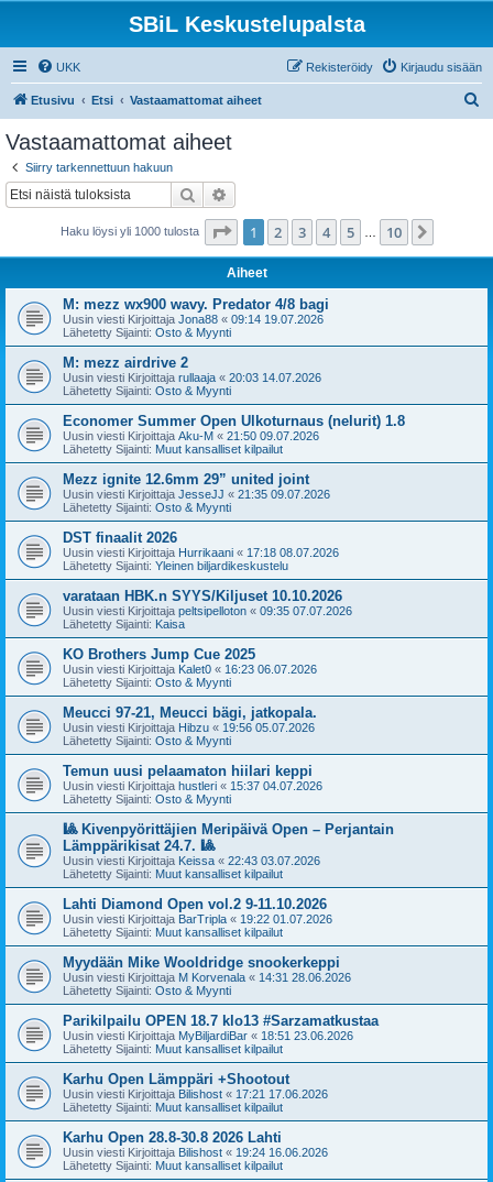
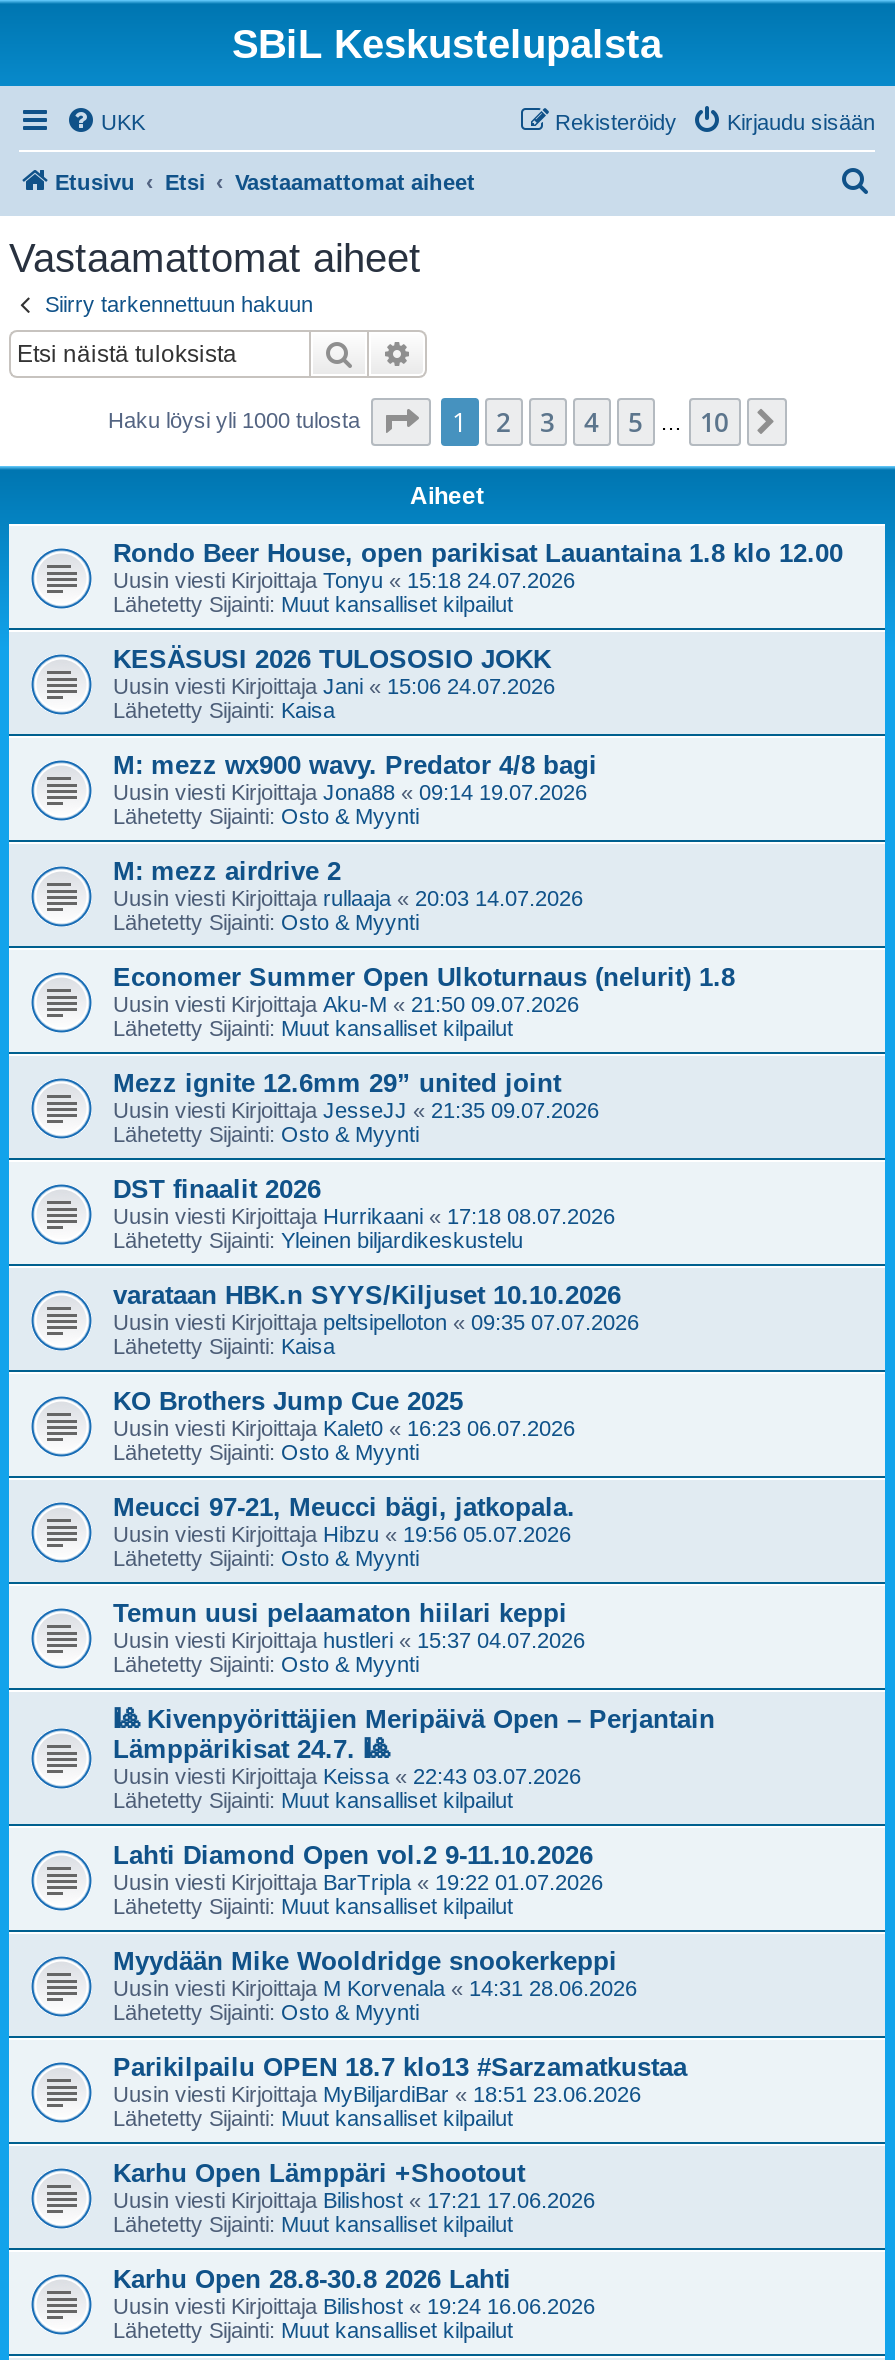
none -> [113,537,843,721] Rondo Beer House, open parikisat Lauantaina 1.8 klo 12.00 | Uusin viesti Kirjoittaja Tonyu «15:18 24.07.2026 | Lähetetty Sijainti: Muut kansalliset kilpailut | KESÄSUSI 2026 TULOSOSIO JOKK | Uusin viesti Kirjoittaja Jani «15:06 24.07.2026 | Lähetetty Sijainti: Kaisa

